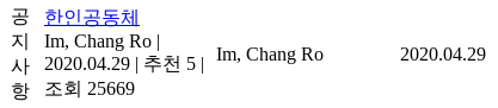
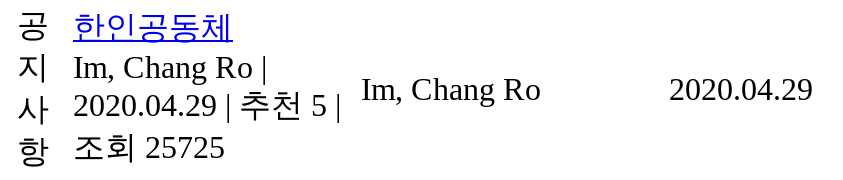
[11,79,135,101] 항 조회 25669 -> [17,131,225,169] 항 조회 25725

